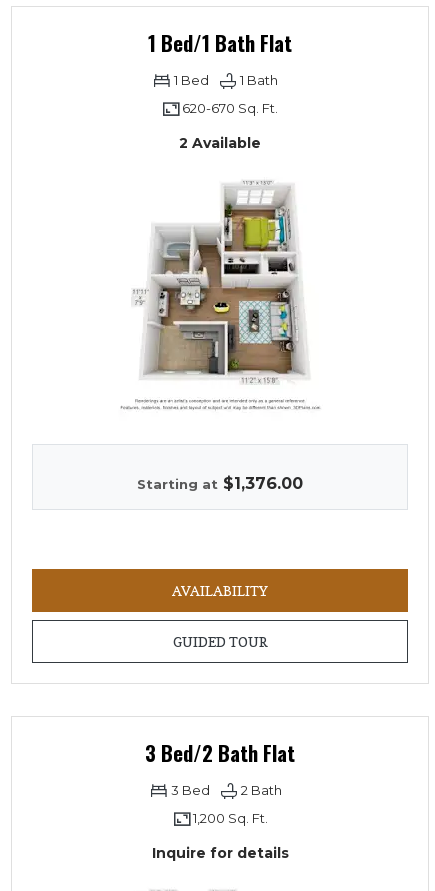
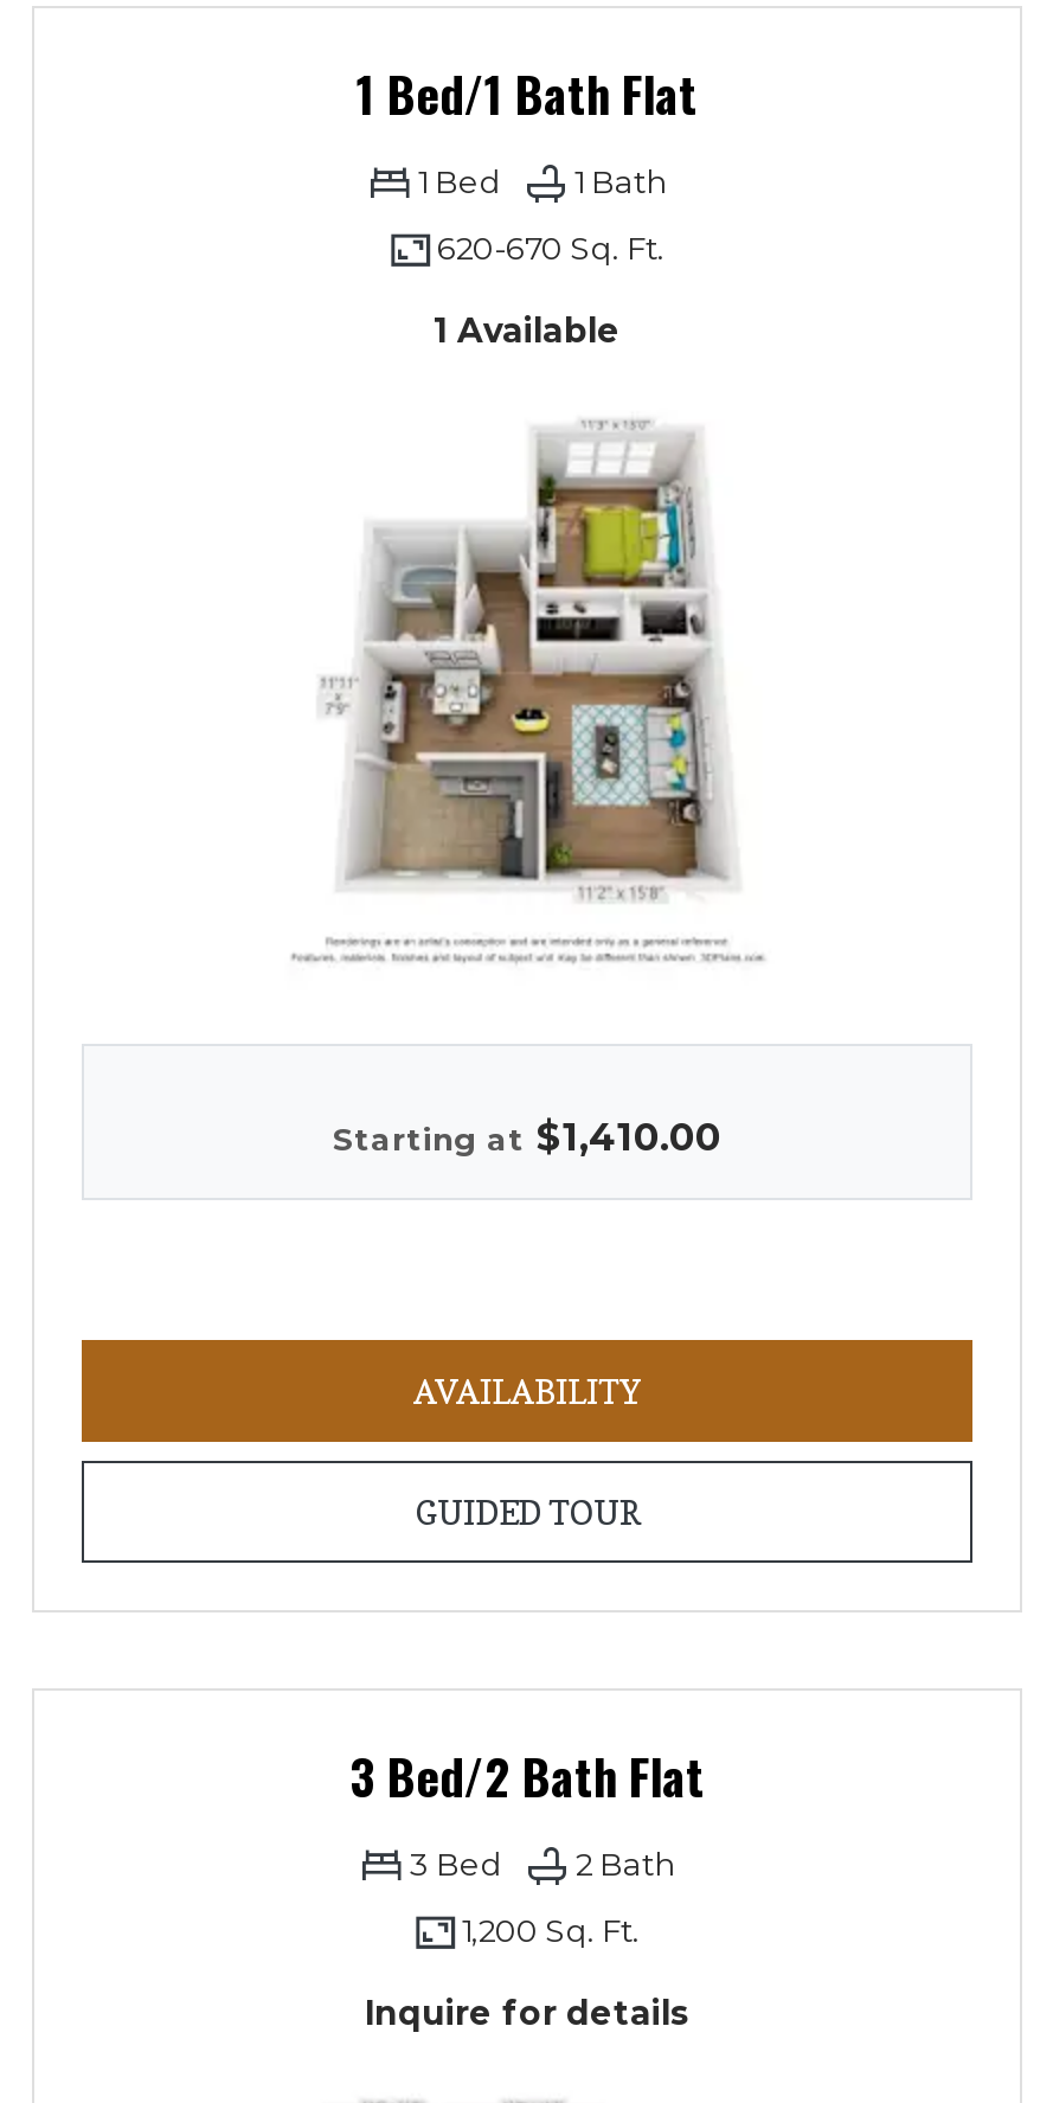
[179,134,261,152] 2 Available -> [434,309,621,351] 1 Available
[137,473,303,493] Starting at $1,376.00 -> [333,1112,721,1159] Starting at $1,410.00

